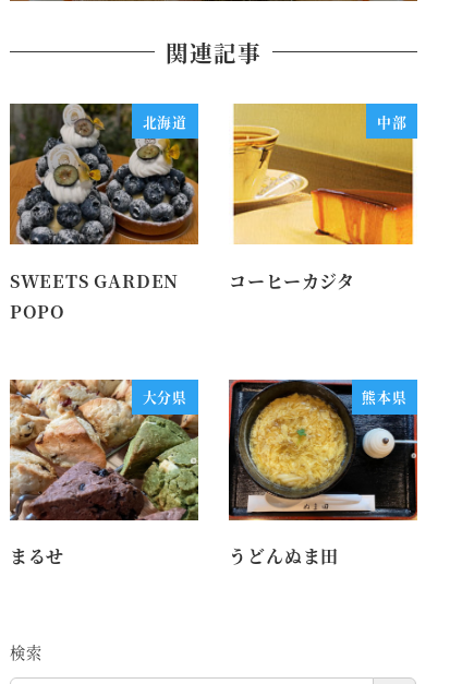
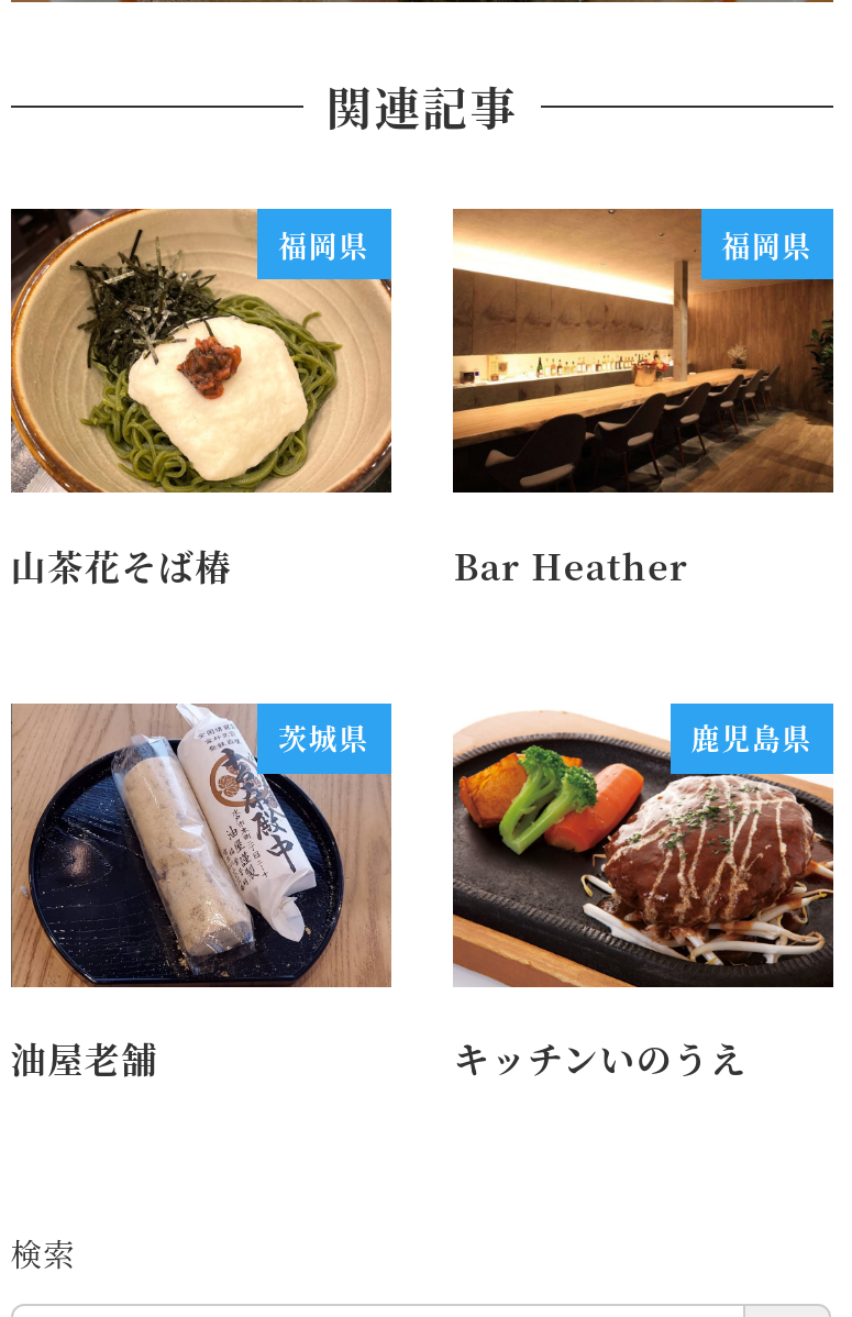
[10,103,199,245] [image] | 北海道 -> [11,207,394,495] [image] | 福岡県
[229,104,417,245] [image] | 中部 -> [451,207,836,495] [image] | 福岡県
[10,268,179,324] SWEETS GARDEN | POPO -> [11,540,232,591] 山茶花そば椿
[229,268,355,293] コーヒーカジタ -> [454,540,689,591] Bar Heather
[10,379,199,521] [image] | 大分県 -> [11,704,391,989] [image] | 茨城県
[228,379,418,521] [image] | 熊本県 -> [451,710,836,989] [image] | 鹿児島県
[10,544,65,569] まるせ -> [11,1034,158,1085] 油屋老舗
[229,544,339,569] うどんぬま田 -> [454,1034,747,1085] キッチンいのうえ

